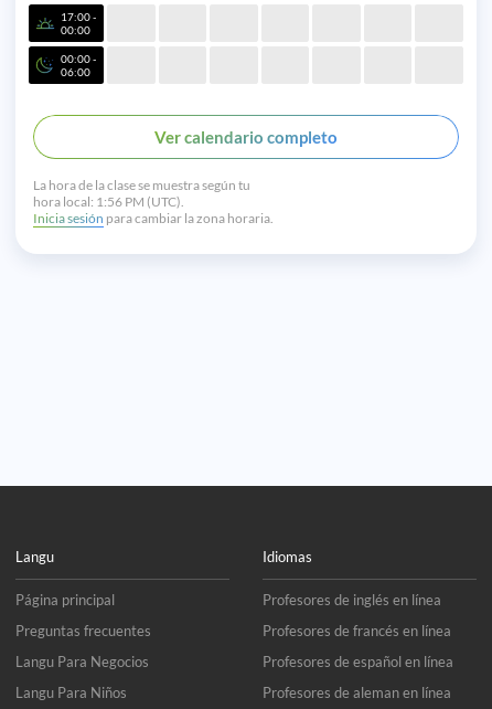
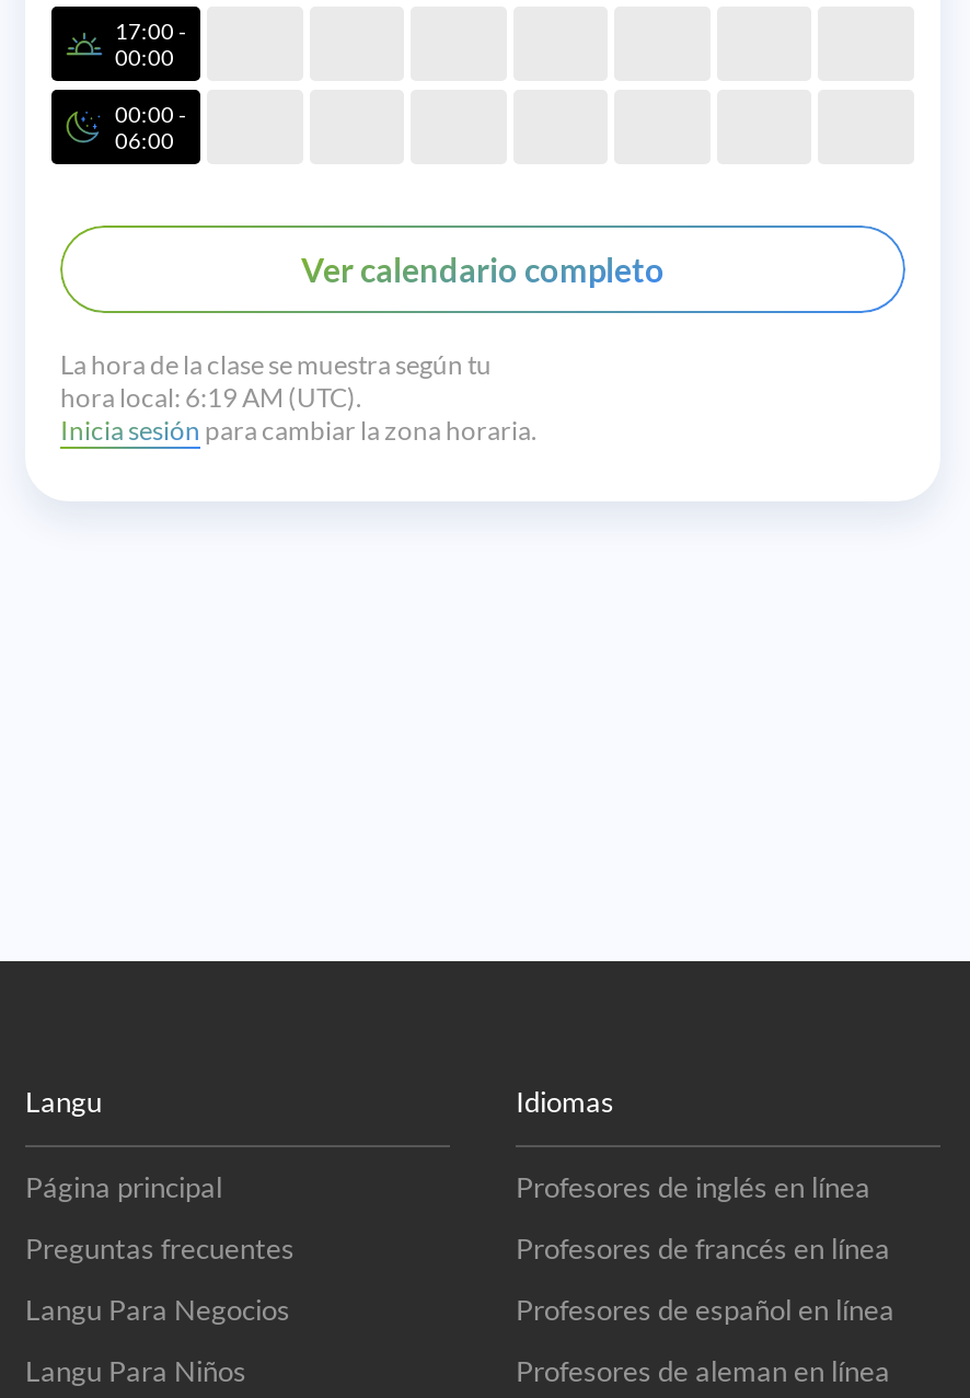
[33,193,184,210] hora local: 1:56 PM (UTC). -> [60,381,362,414] hora local: 6:19 AM (UTC).

